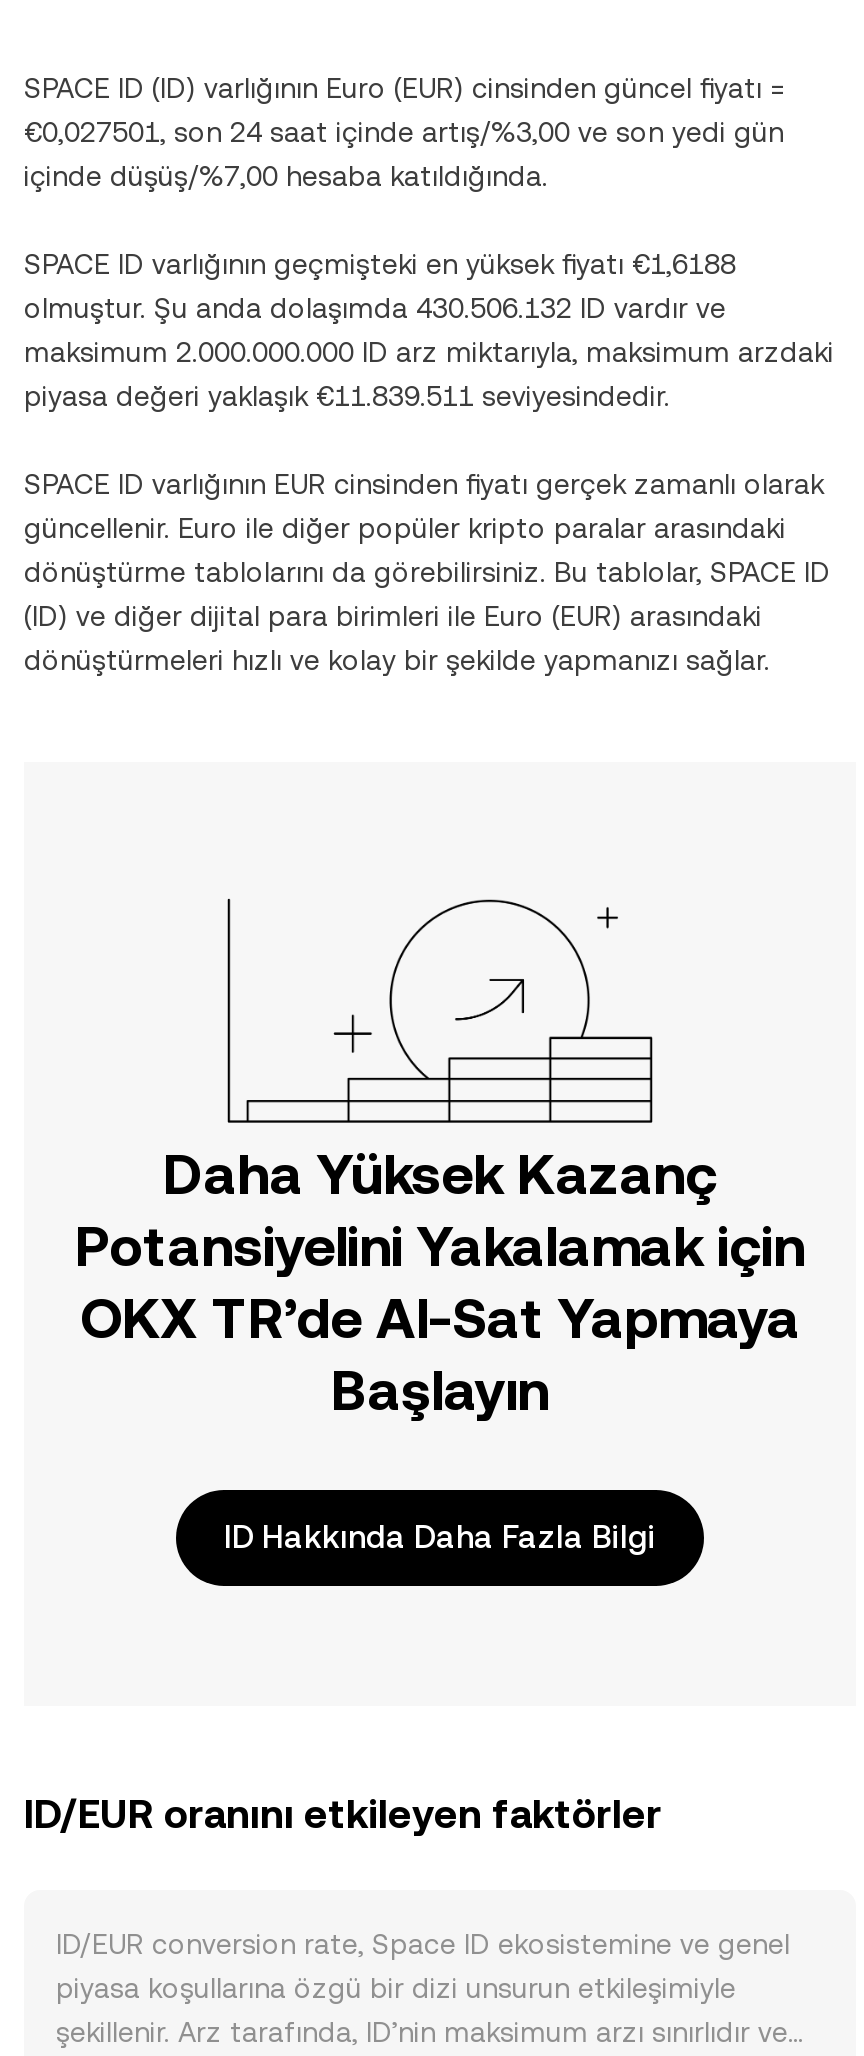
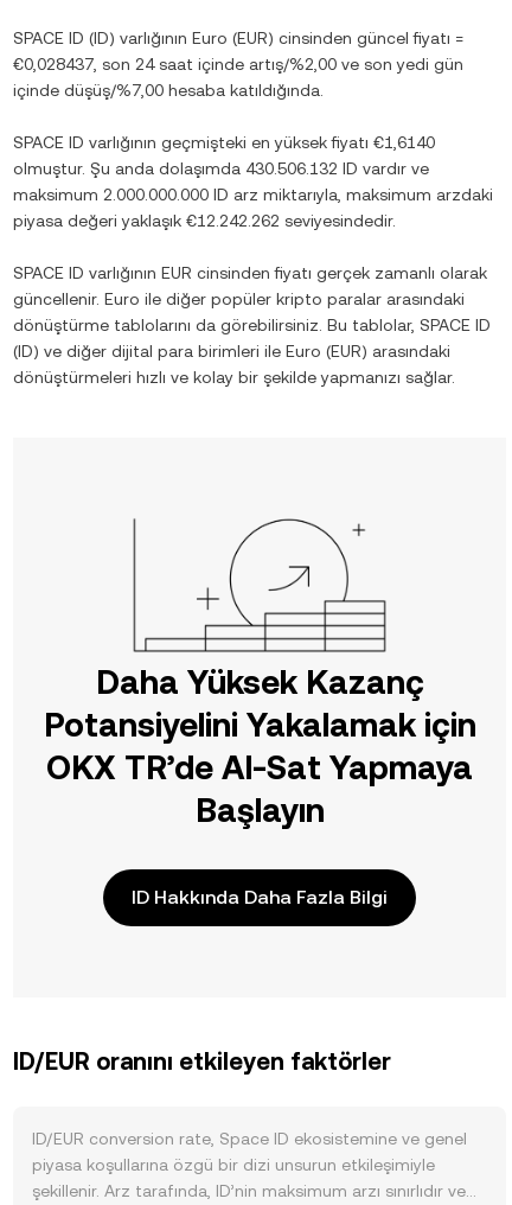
[24,116,784,148] €0,027501, son 24 saat içinde artış/%3,00 ve son yedi gün -> [13,55,463,74] €0,028437, son 24 saat içinde artış/%2,00 ve son yedi gün
[24,248,736,280] SPACE ID varlığının geçmişteki en yüksek fiyatı €1,6188 -> [13,133,435,152] SPACE ID varlığının geçmişteki en yüksek fiyatı €1,6140
[24,380,670,412] piyasa değeri yaklaşık €11.839.511 seviyesindedir. -> [13,211,396,230] piyasa değeri yaklaşık €12.242.262 seviyesindedir.

